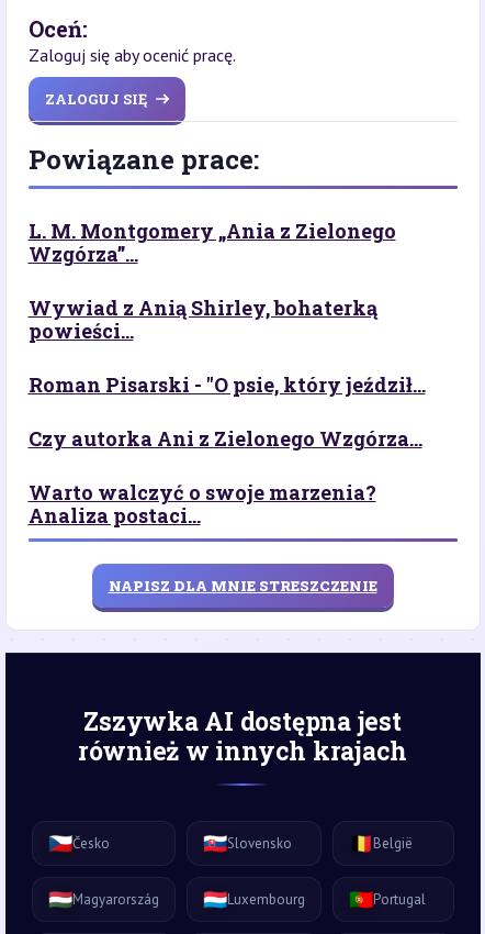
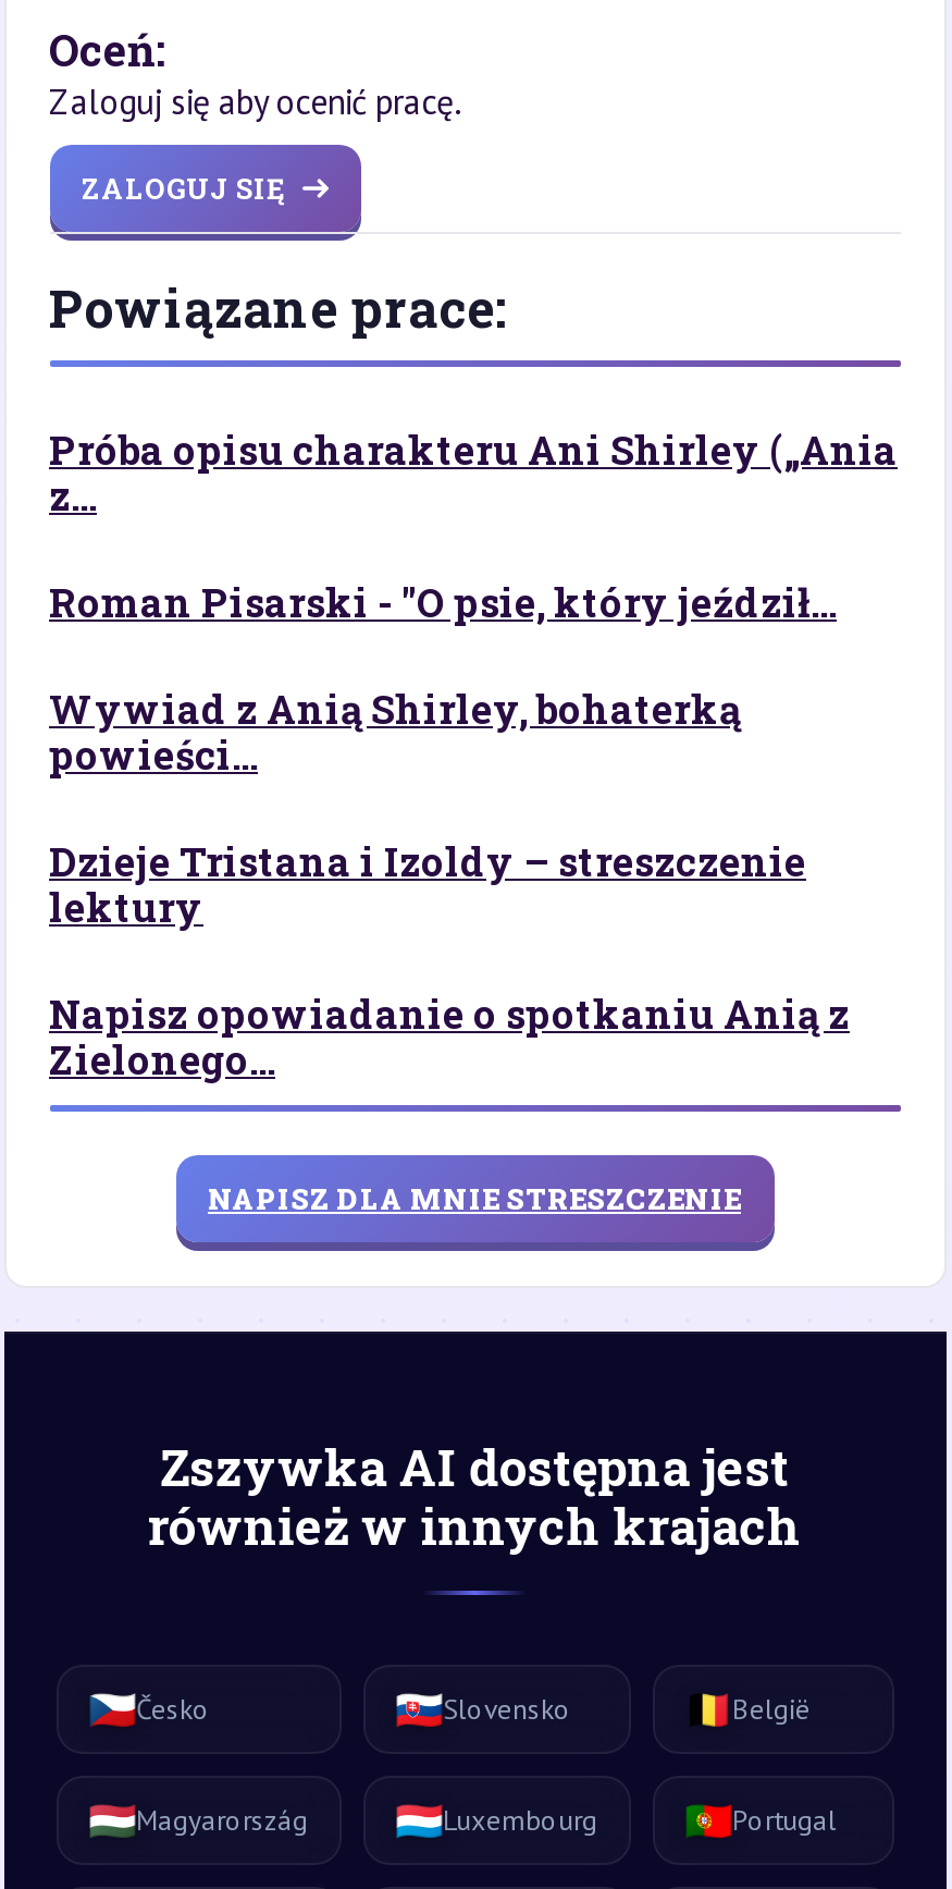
[28,218,396,267] L. M. Montgomery „Ania z Zielonego | Wzgórza”... -> [49,424,898,522] Próba opisu charakteru Ani Shirley („Ania | z...
moved [28,294,377,344] -> [49,683,741,781]: Wywiad z Anią Shirley, bohaterką | powieści...
moved [28,371,425,398] -> [49,576,837,628]: Roman Pisarski - "O psie, który jeździł...
[28,425,422,529] Czy autorka Ani z Zielonego Wzgórza... | Warto walczyć o swoje marzenia? | Analiza postaci... -> [49,835,850,1085] Dzieje Tristana i Izoldy – streszczenie | lektury | Napisz opowiadanie o spotkaniu Anią z | Zielonego...

